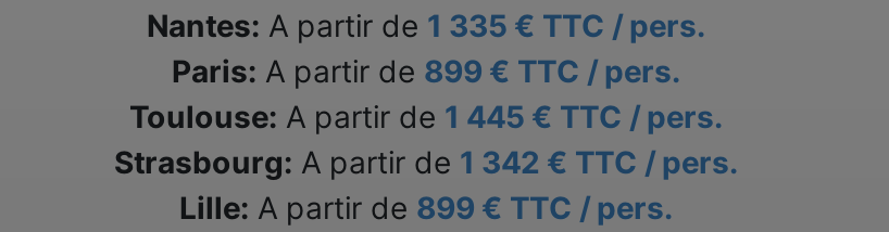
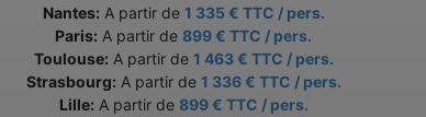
[129,98,723,134] Toulouse: A partir de 1 445 € TTC / pers. -> [33,49,333,68] Toulouse: A partir de 1 463 € TTC / pers.
[114,143,738,180] Strasbourg: A partir de 1 342 € TTC / pers. -> [26,72,341,91] Strasbourg: A partir de 1 336 € TTC / pers.

